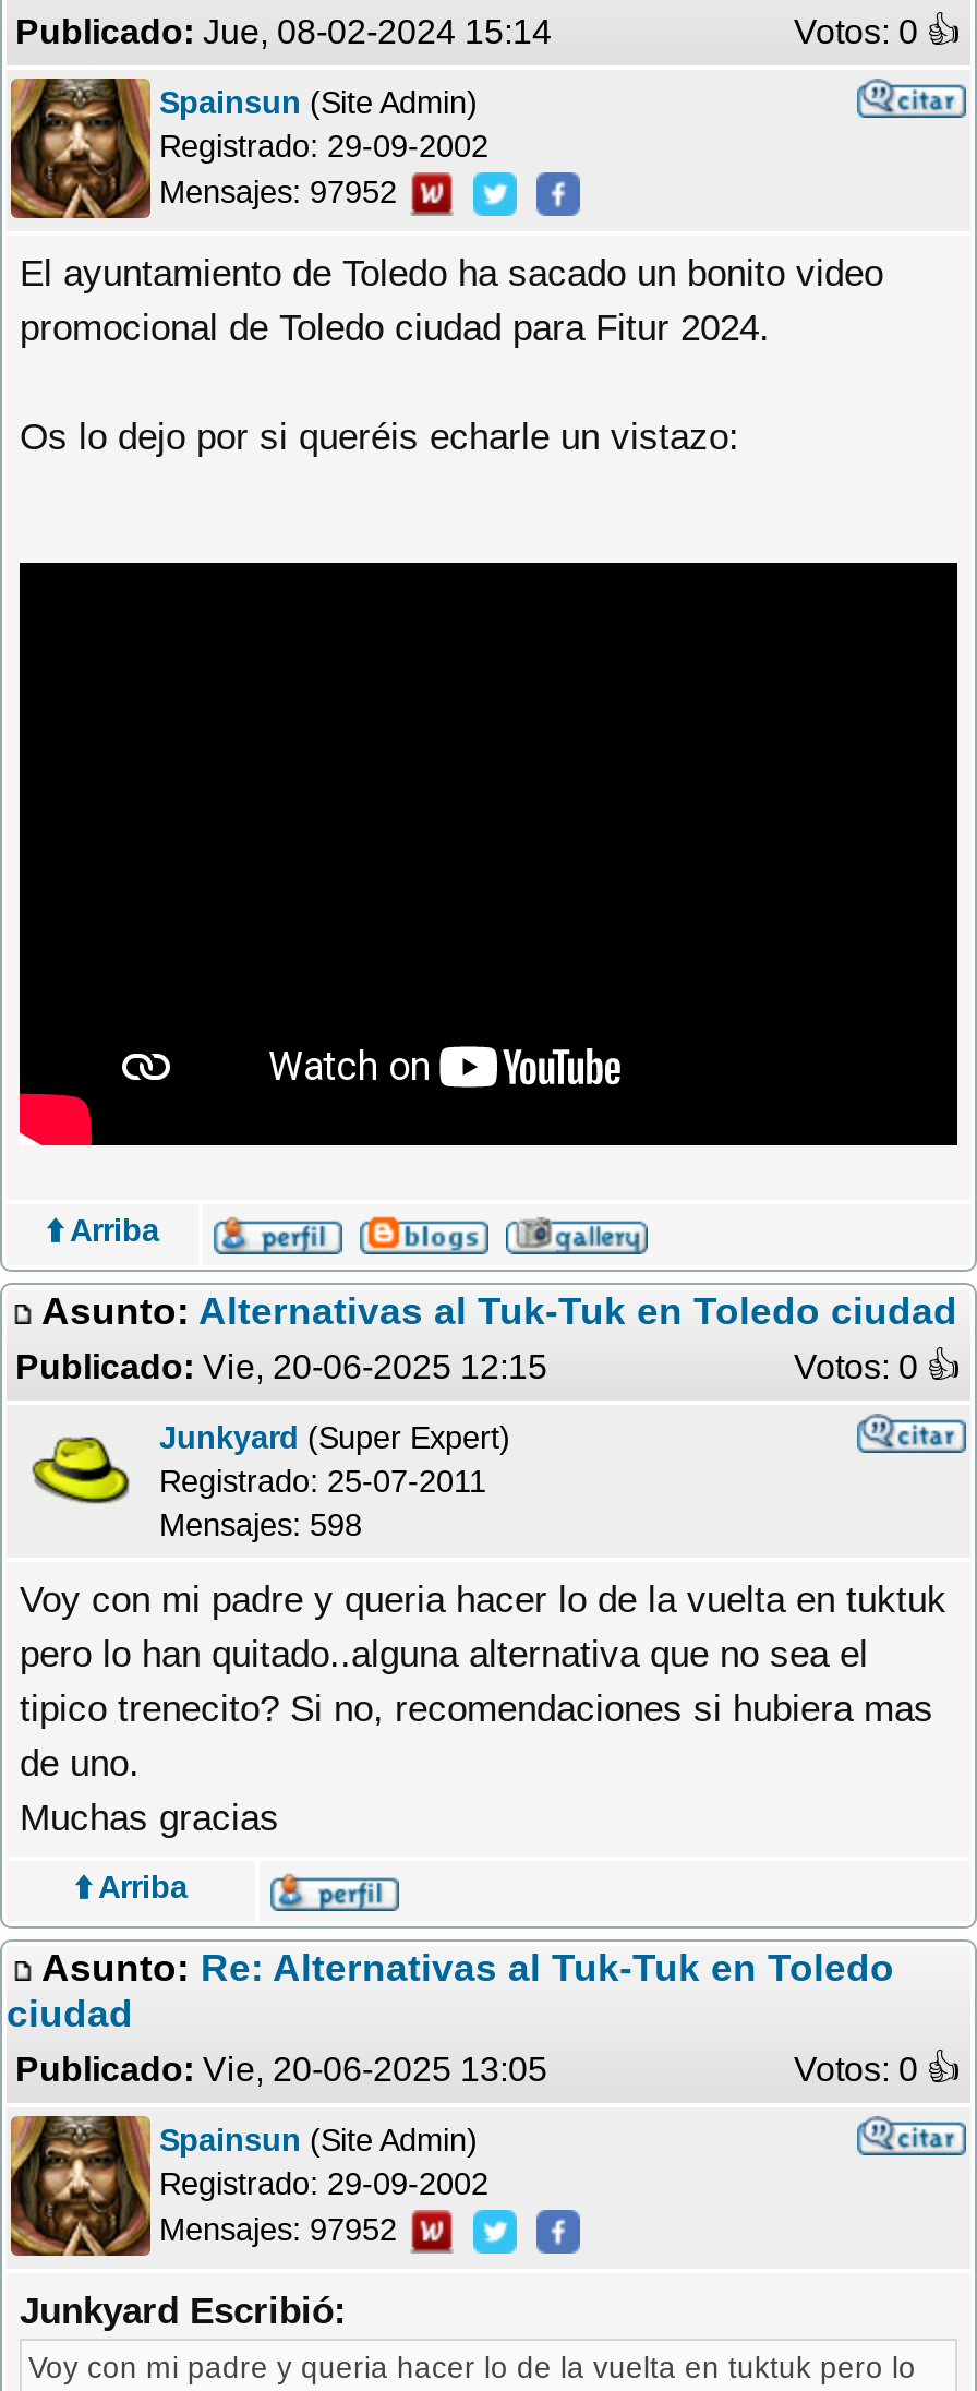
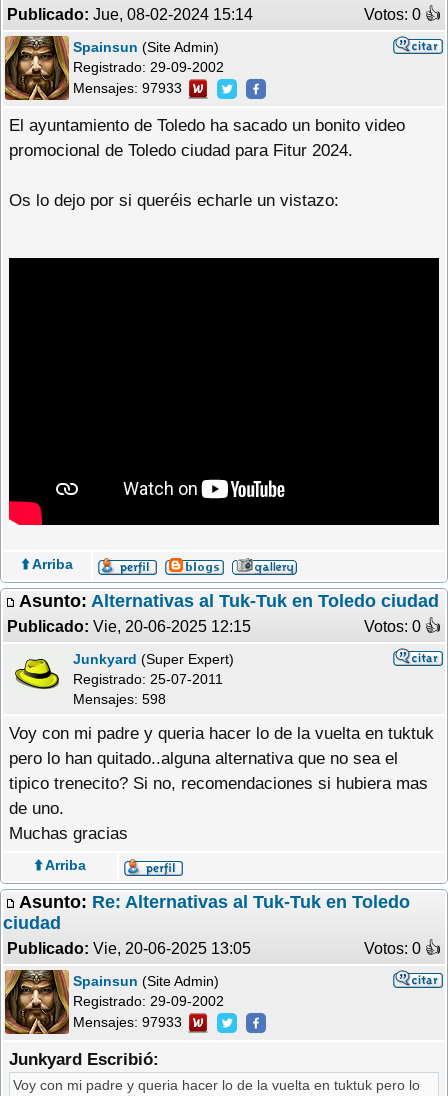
[159,173,406,208] Mensajes: 97952 -> [73,79,186,95] Mensajes: 97933
[159,2211,406,2246] Mensajes: 97952 -> [73,1013,186,1029] Mensajes: 97933

